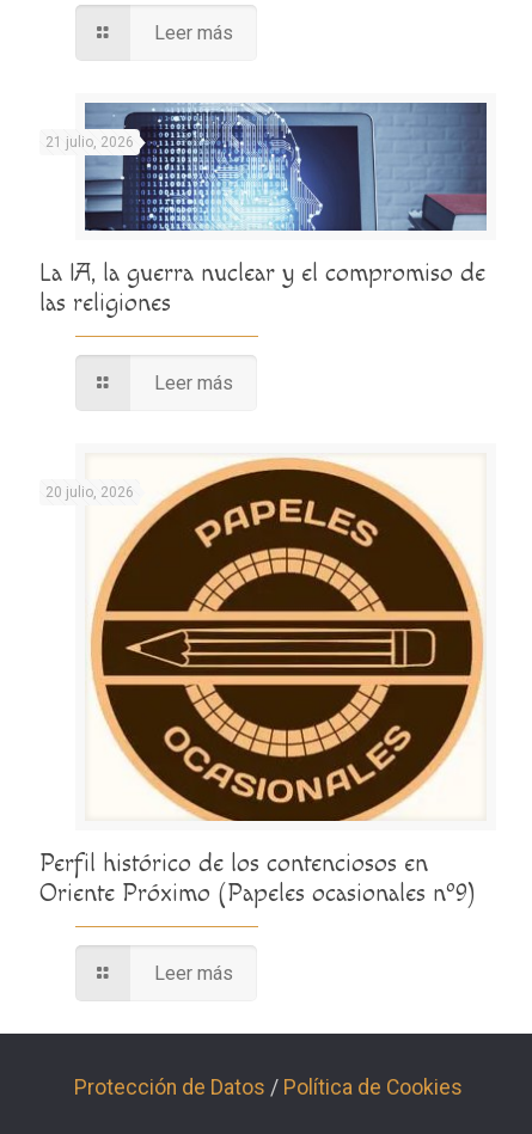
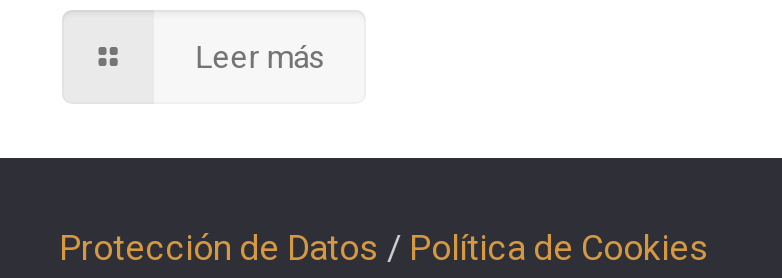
[45,102,488,232] [image] | 21 julio, 2026 -> none
[39,259,485,395] La IA, la guerra nuclear y el compromiso de | las religiones | Leer más -> none
[45,456,485,822] [image] | 20 julio, 2026 -> none
[39,849,476,985] Perfil histórico de los contenciosos en | Oriente Próximo (Papeles ocasionales nº9) | Leer más -> none

